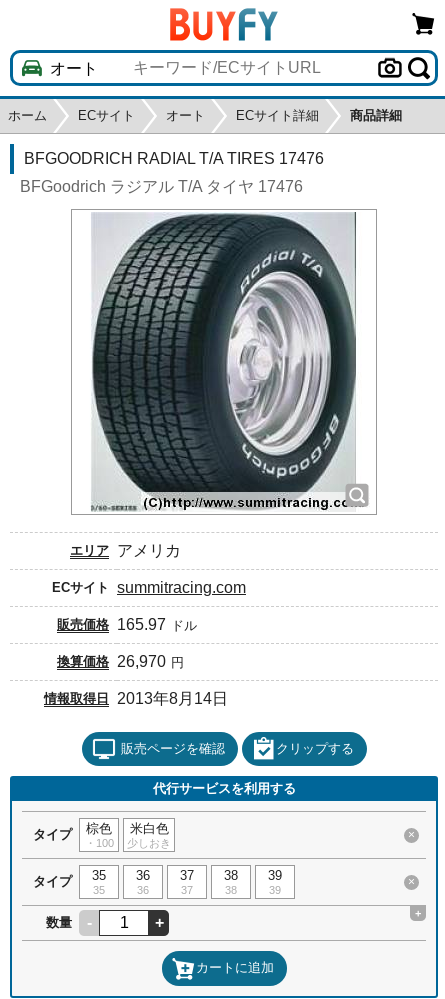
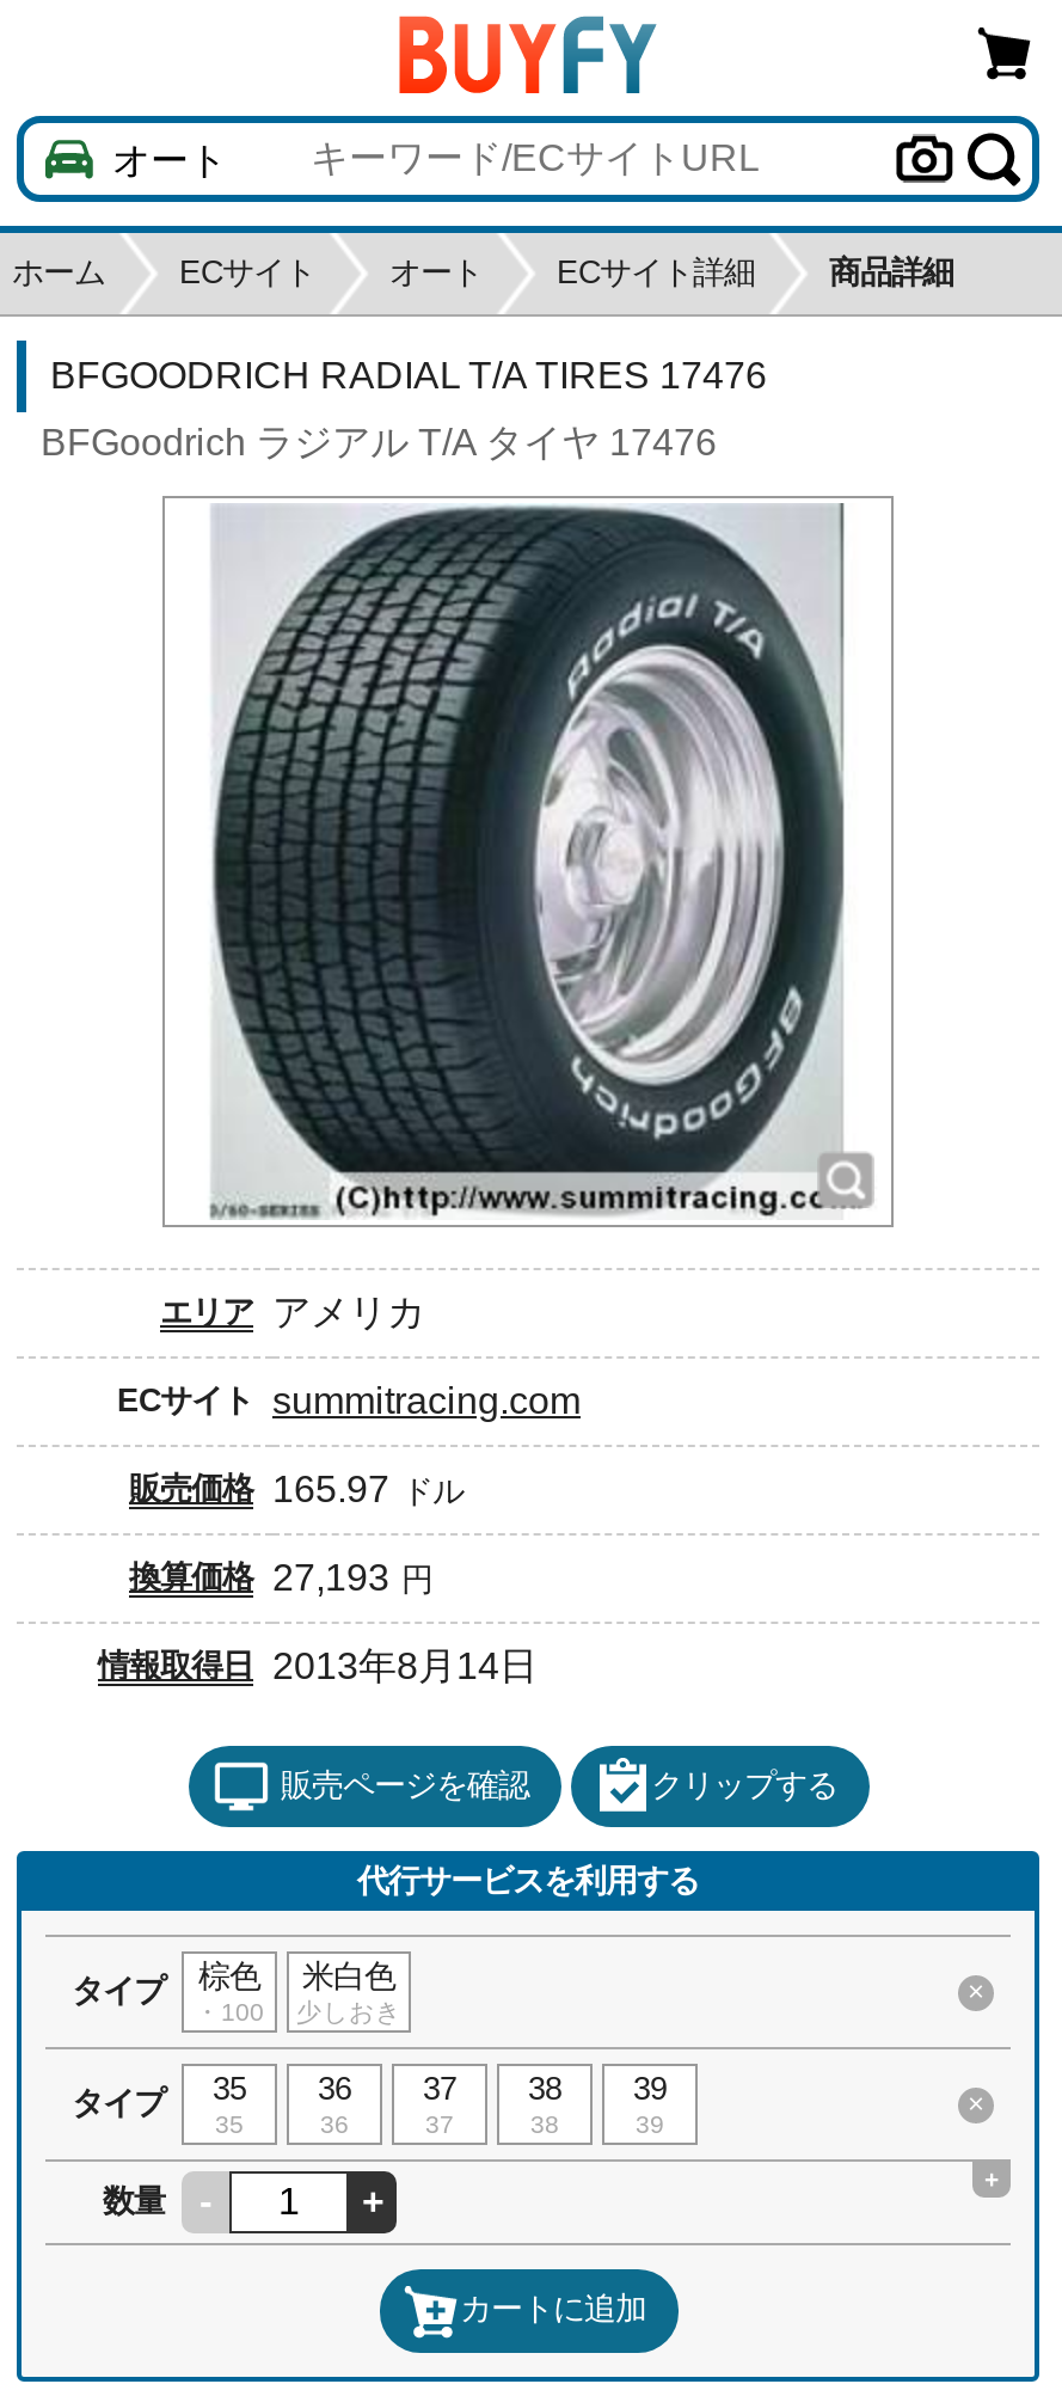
[57,653,184,670] 換算価格 26,970 円 -> [129,1557,432,1598] 換算価格 27,193 円

